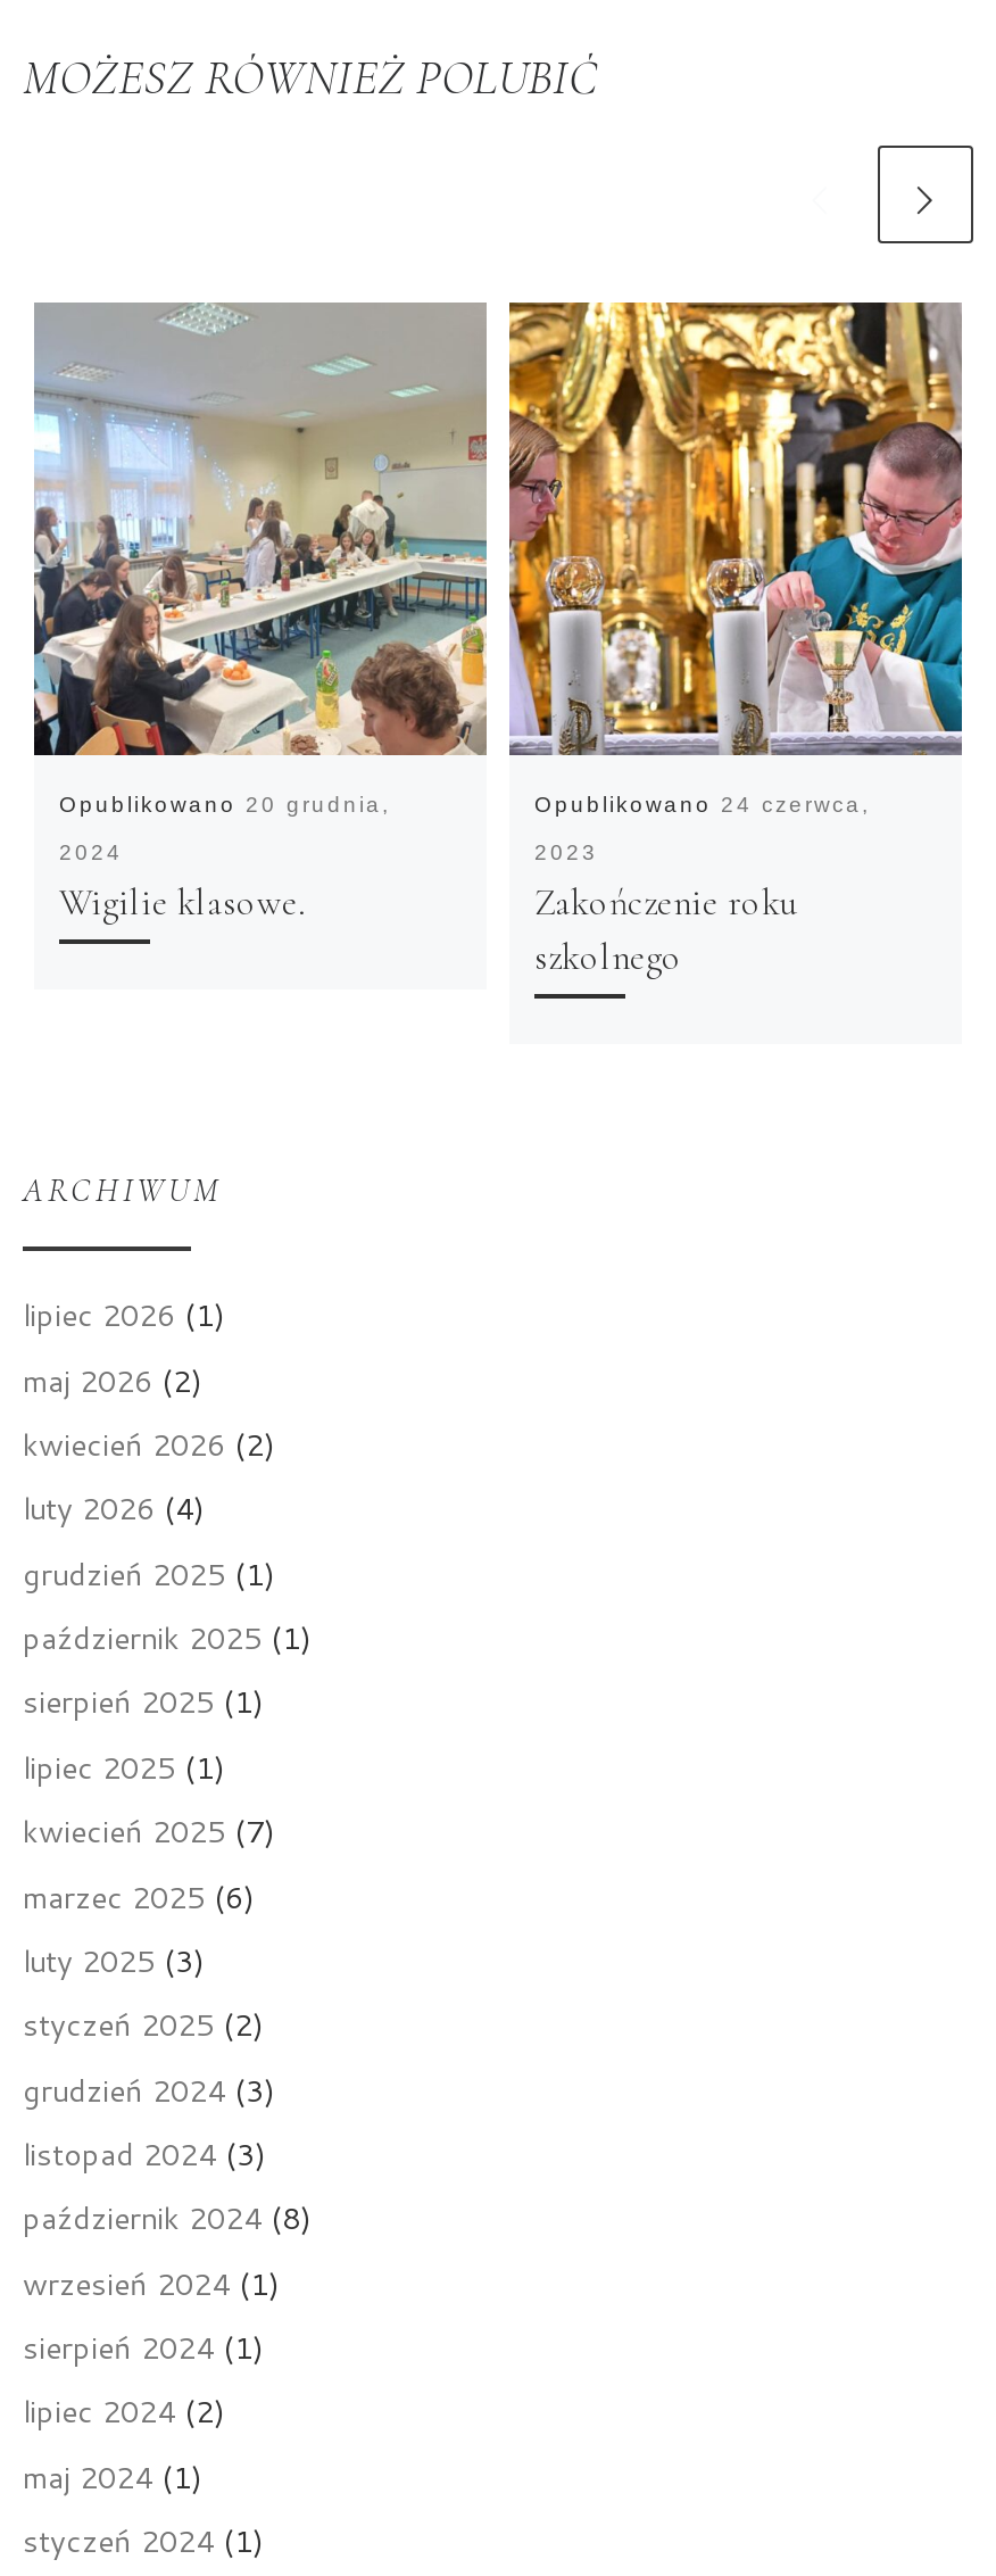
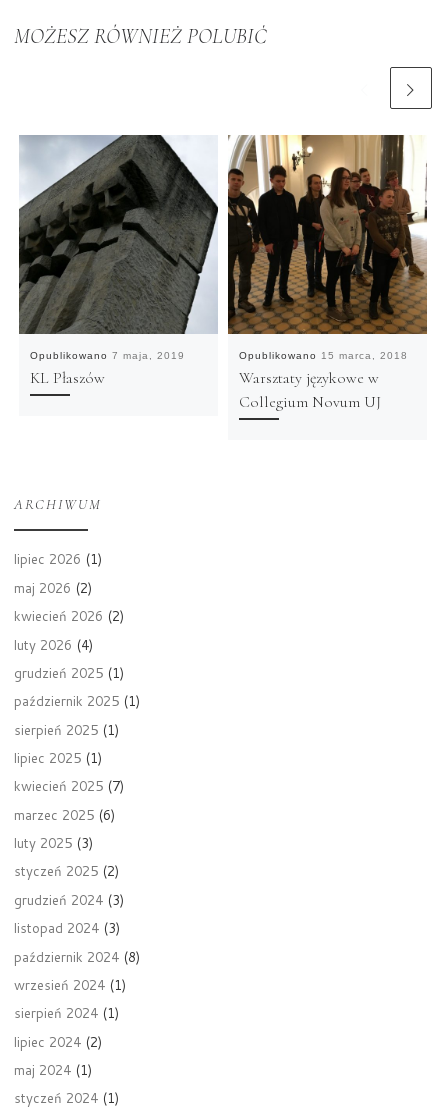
[32,303,489,926] [image] | Opublikowano 20 grudnia, | 2024 | Wigilie klasowe. -> [19,135,218,388] [image] | Opublikowano 7 maja, 2019 | KL Płaszów
[507,300,964,981] [image] | Opublikowano 24 czerwca, | 2023 | Zakończenie roku | szkolnego -> [227,134,428,412] [image] | Opublikowano 15 marca, 2018 | Warsztaty językowe w | Collegium Novum UJ

